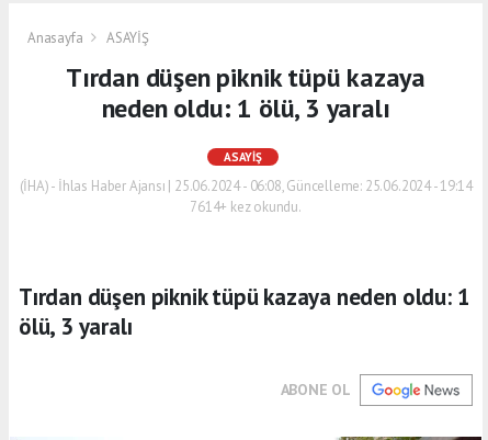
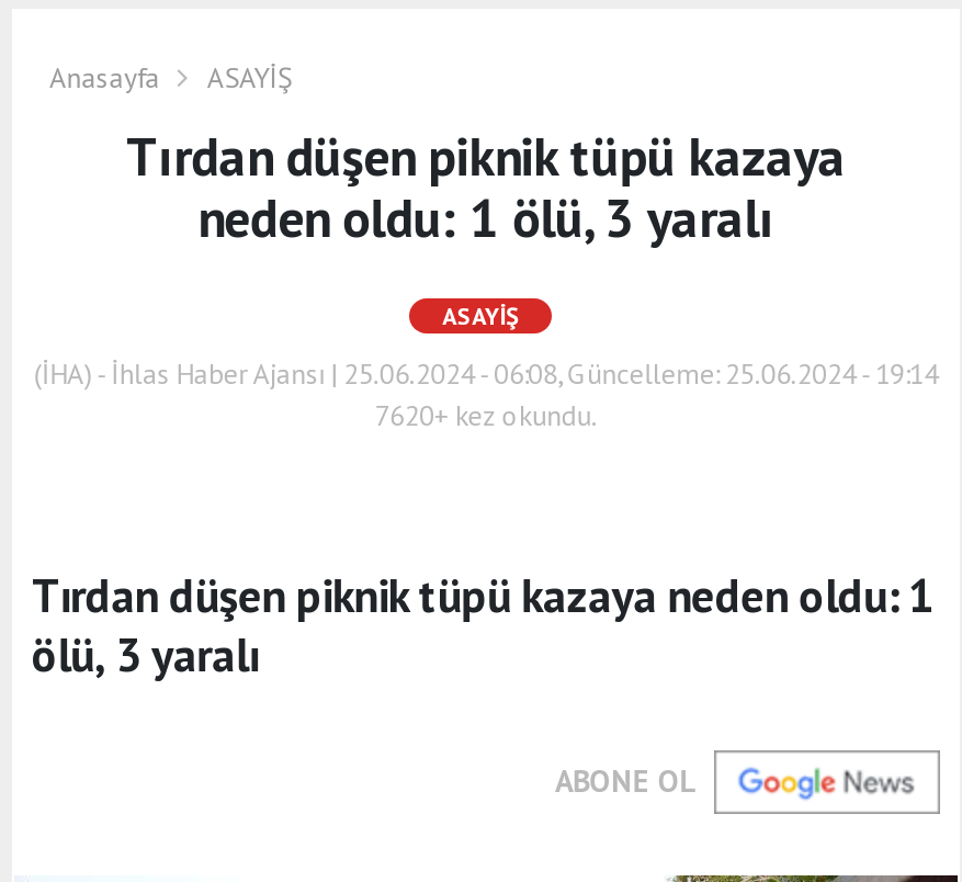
[190,197,301,216] 7614+ kez okundu. -> [374,397,598,434] 7620+ kez okundu.

